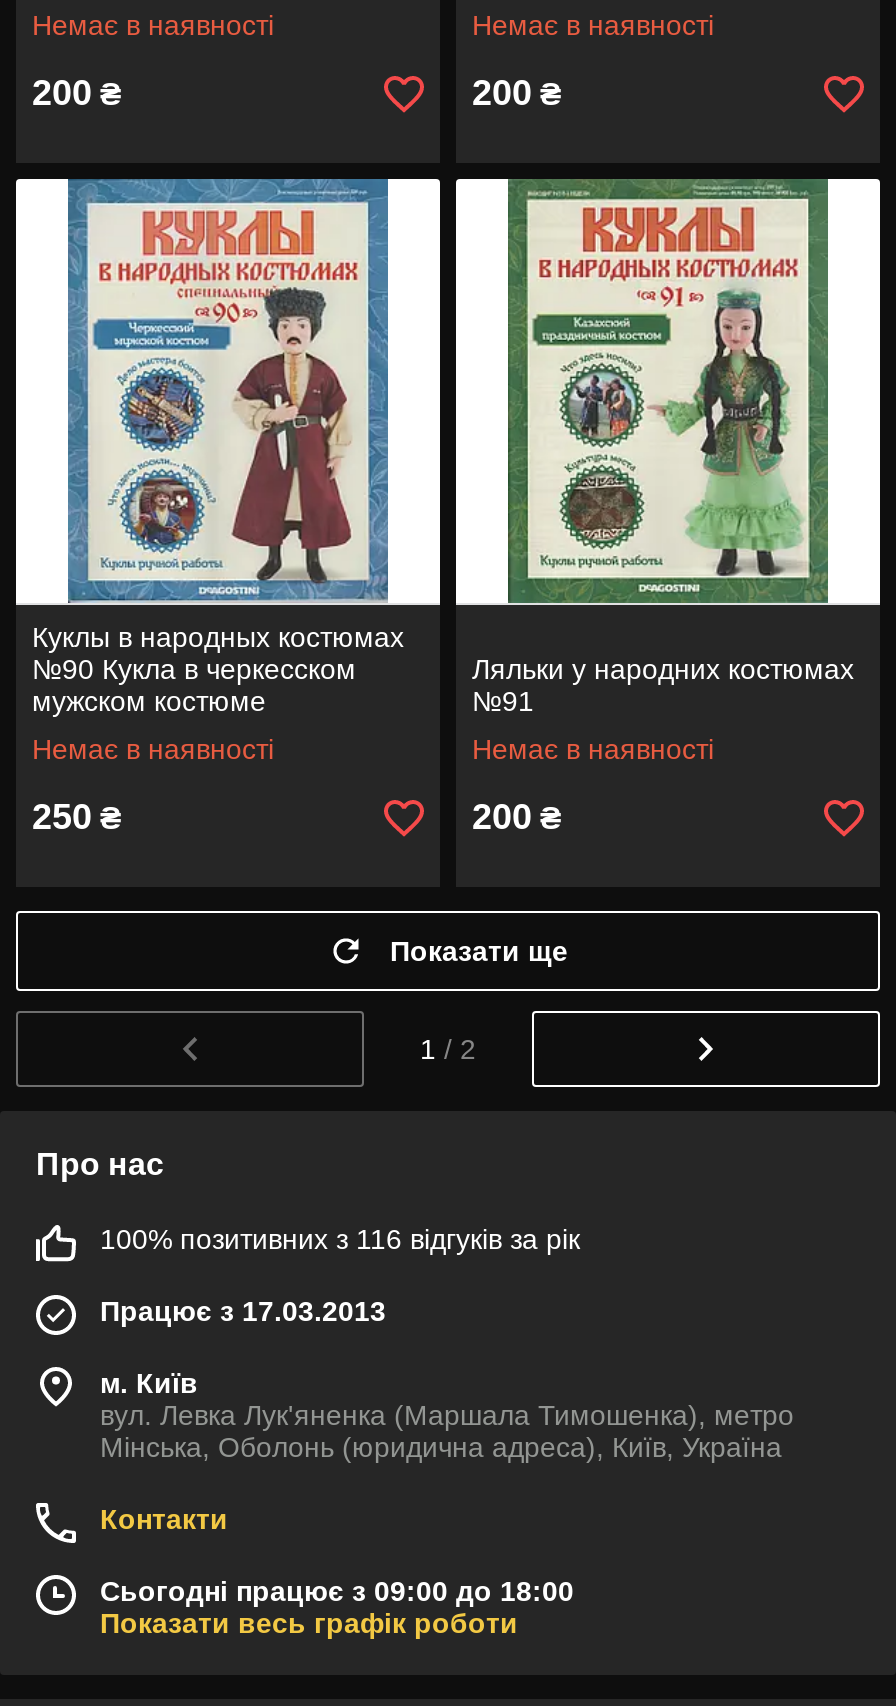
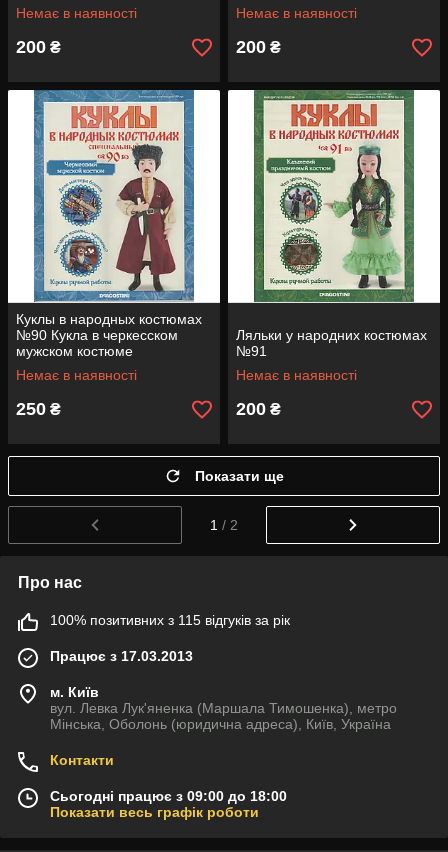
[100,1223,580,1255] 100% позитивних з 116 відгуків за рік -> [50,612,290,628] 100% позитивних з 115 відгуків за рік

